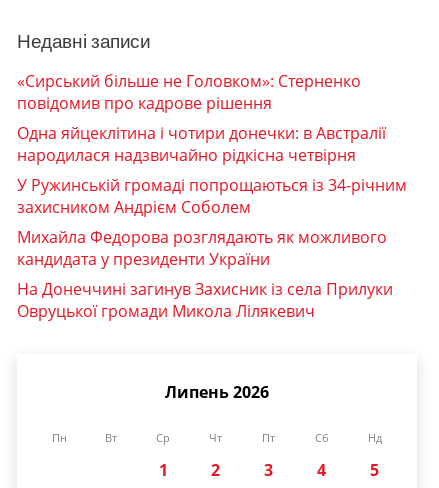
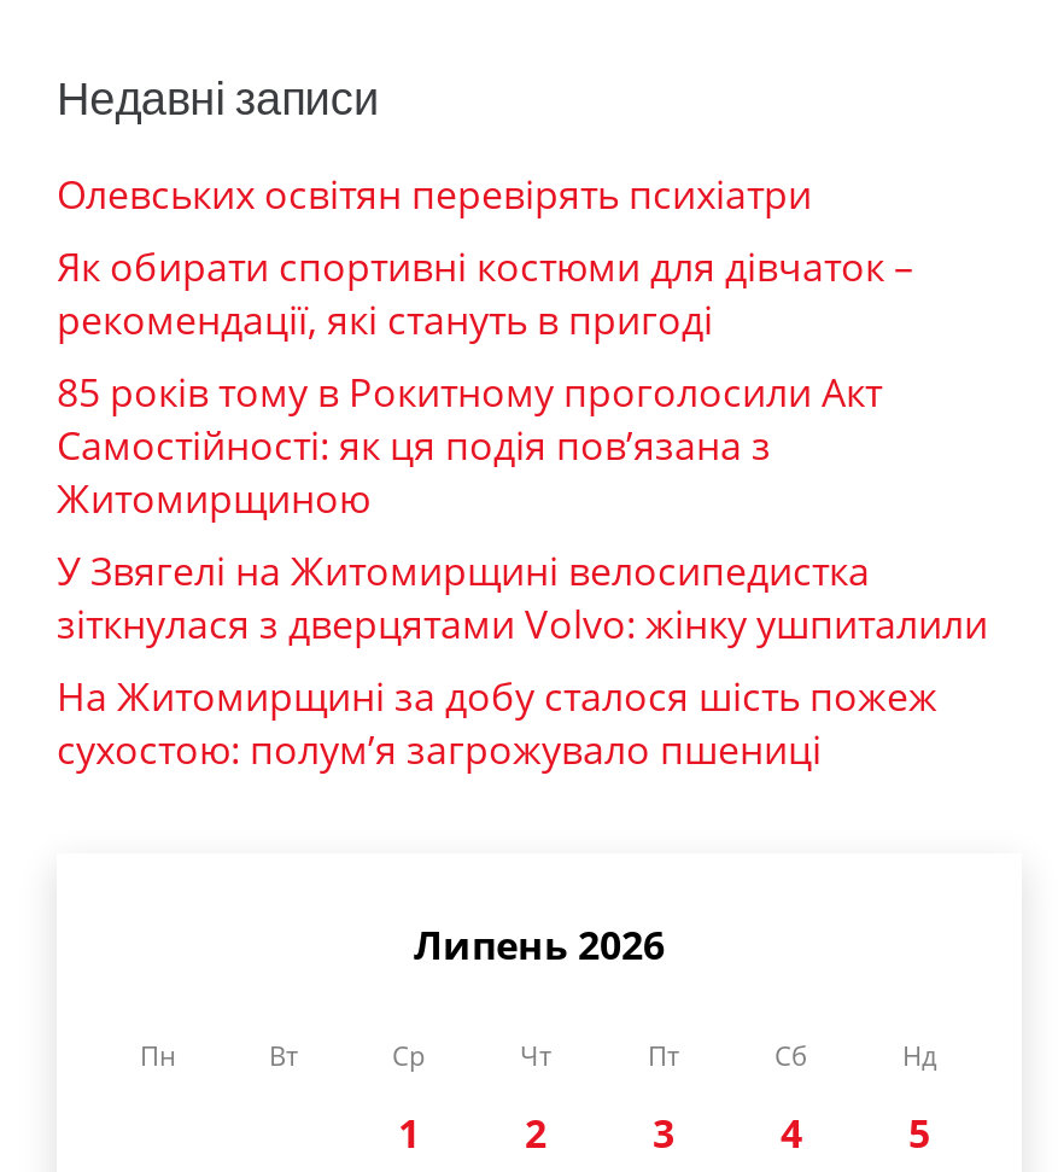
[17,70,407,322] «Сирський більше не Головком»: Стерненко | повідомив про кадрове рішення | Одна яйцеклітина і чотири донечки: в Австралії | народилася надзвичайно рідкісна четвірня | У Ружинській громаді попрощаються із 34-річним | захисником Андрієм Соболем | Михайла Федорова розглядають як можливого | кандидата у президенти України | На Донеччині загинув Захисник із села Прилуки | Овруцької громади Микола Лілякевич -> [57,167,988,775] Олевських освітян перевірять психіатри | Як обирати спортивні костюми для дівчаток – | рекомендації, які стануть в пригоді | 85 років тому в Рокитному проголосили Акт | Самостійності: як ця подія пов’язана з | Житомирщиною | У Звягелі на Житомирщині велосипедистка | зіткнулася з дверцятами Volvo: жінку ушпиталили | На Житомирщині за добу сталося шість пожеж | сухостою: полум’я загрожувало пшениці

